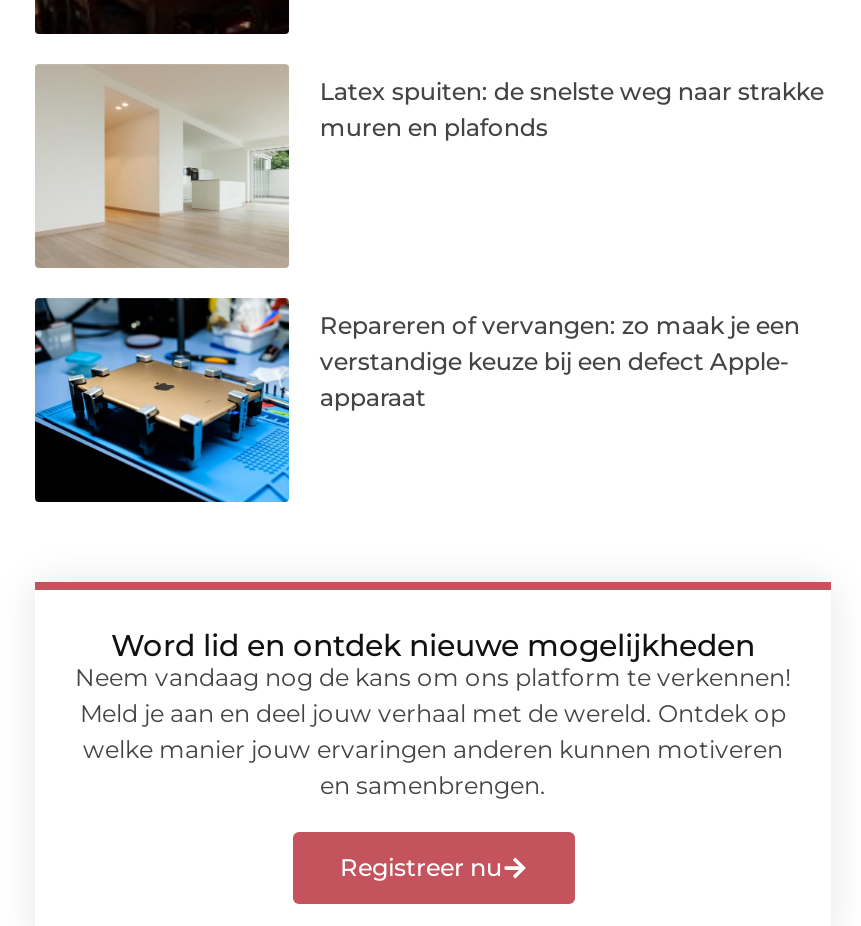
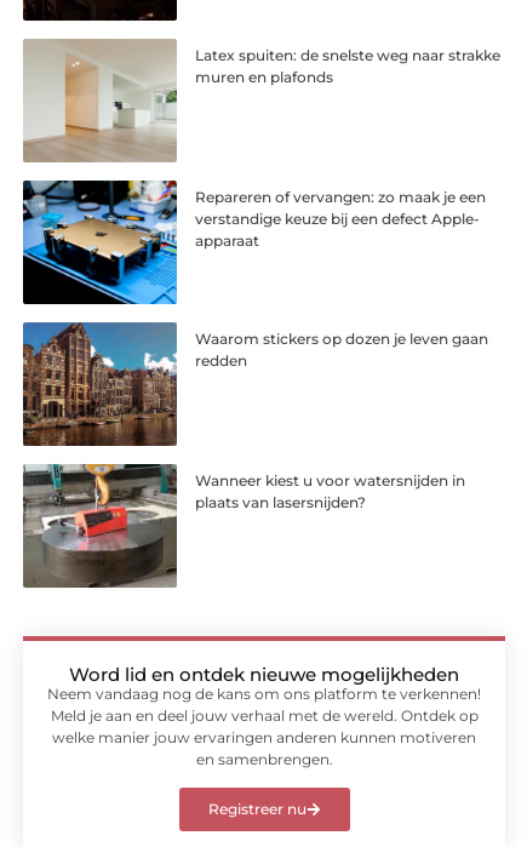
none -> [22,321,489,446] [image] | Waarom stickers op dozen je leven gaan | redden
none -> [22,463,466,589] [image] | Wanneer kiest u voor watersnijden in | plaats van lasersnijden?

